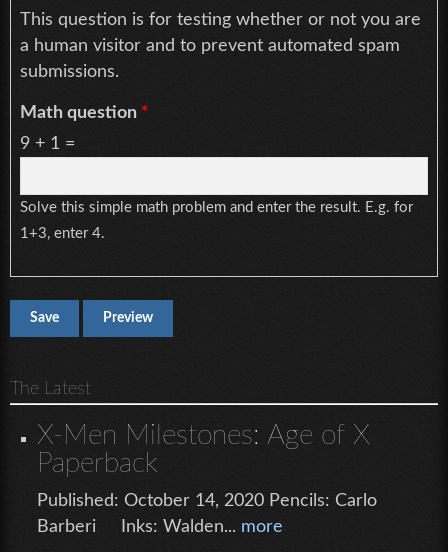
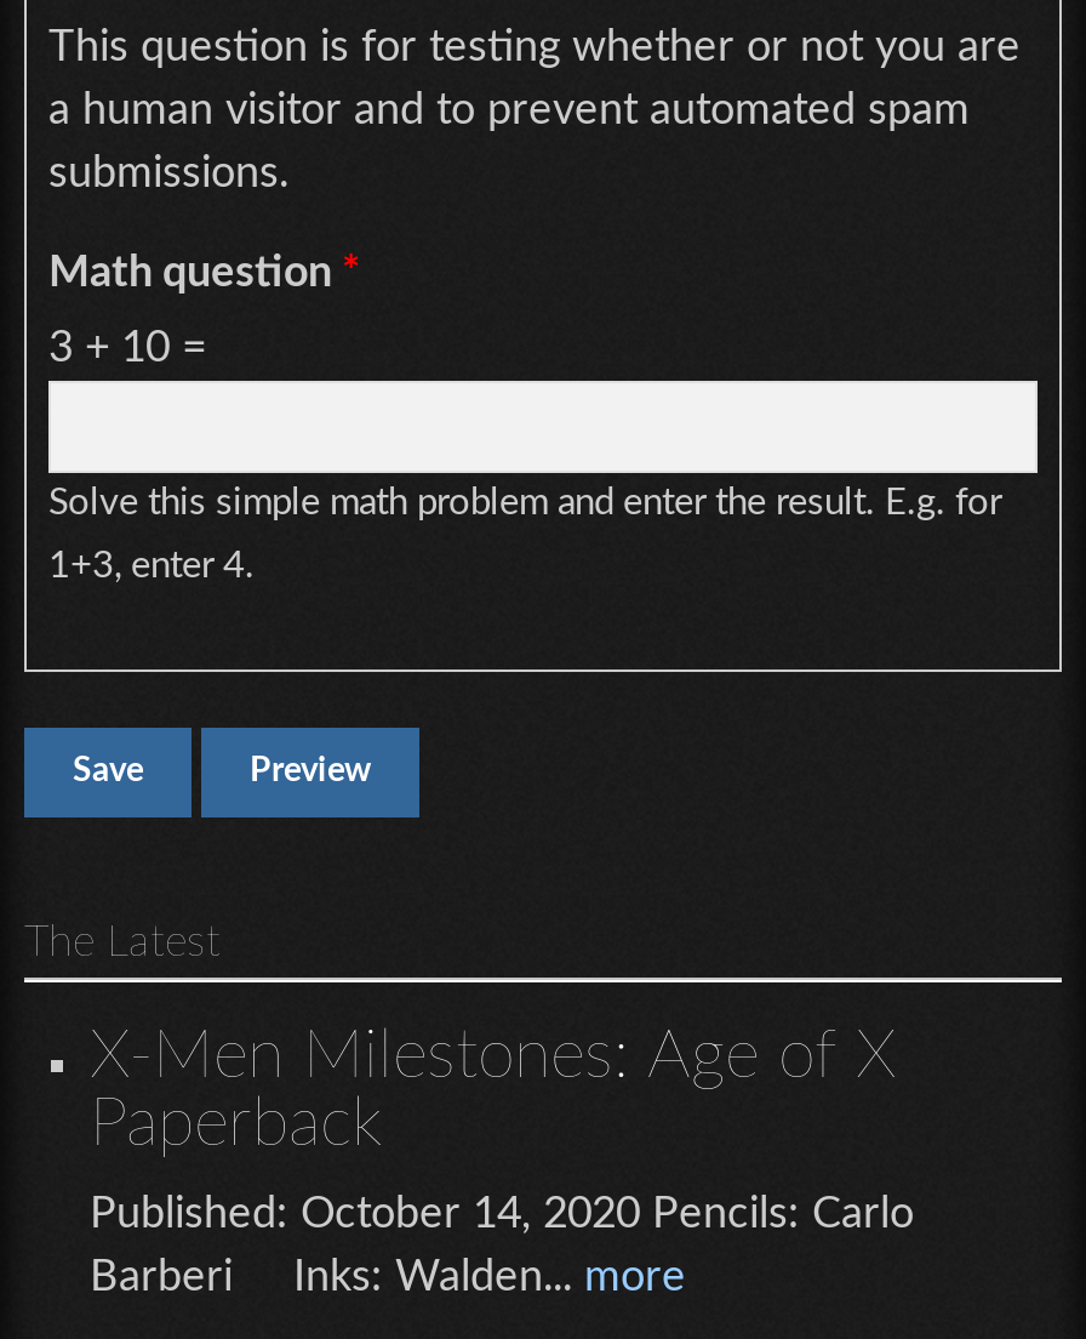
[20,135,75,153] 9 + 1 = -> [48,327,206,371] 3 + 10 =

